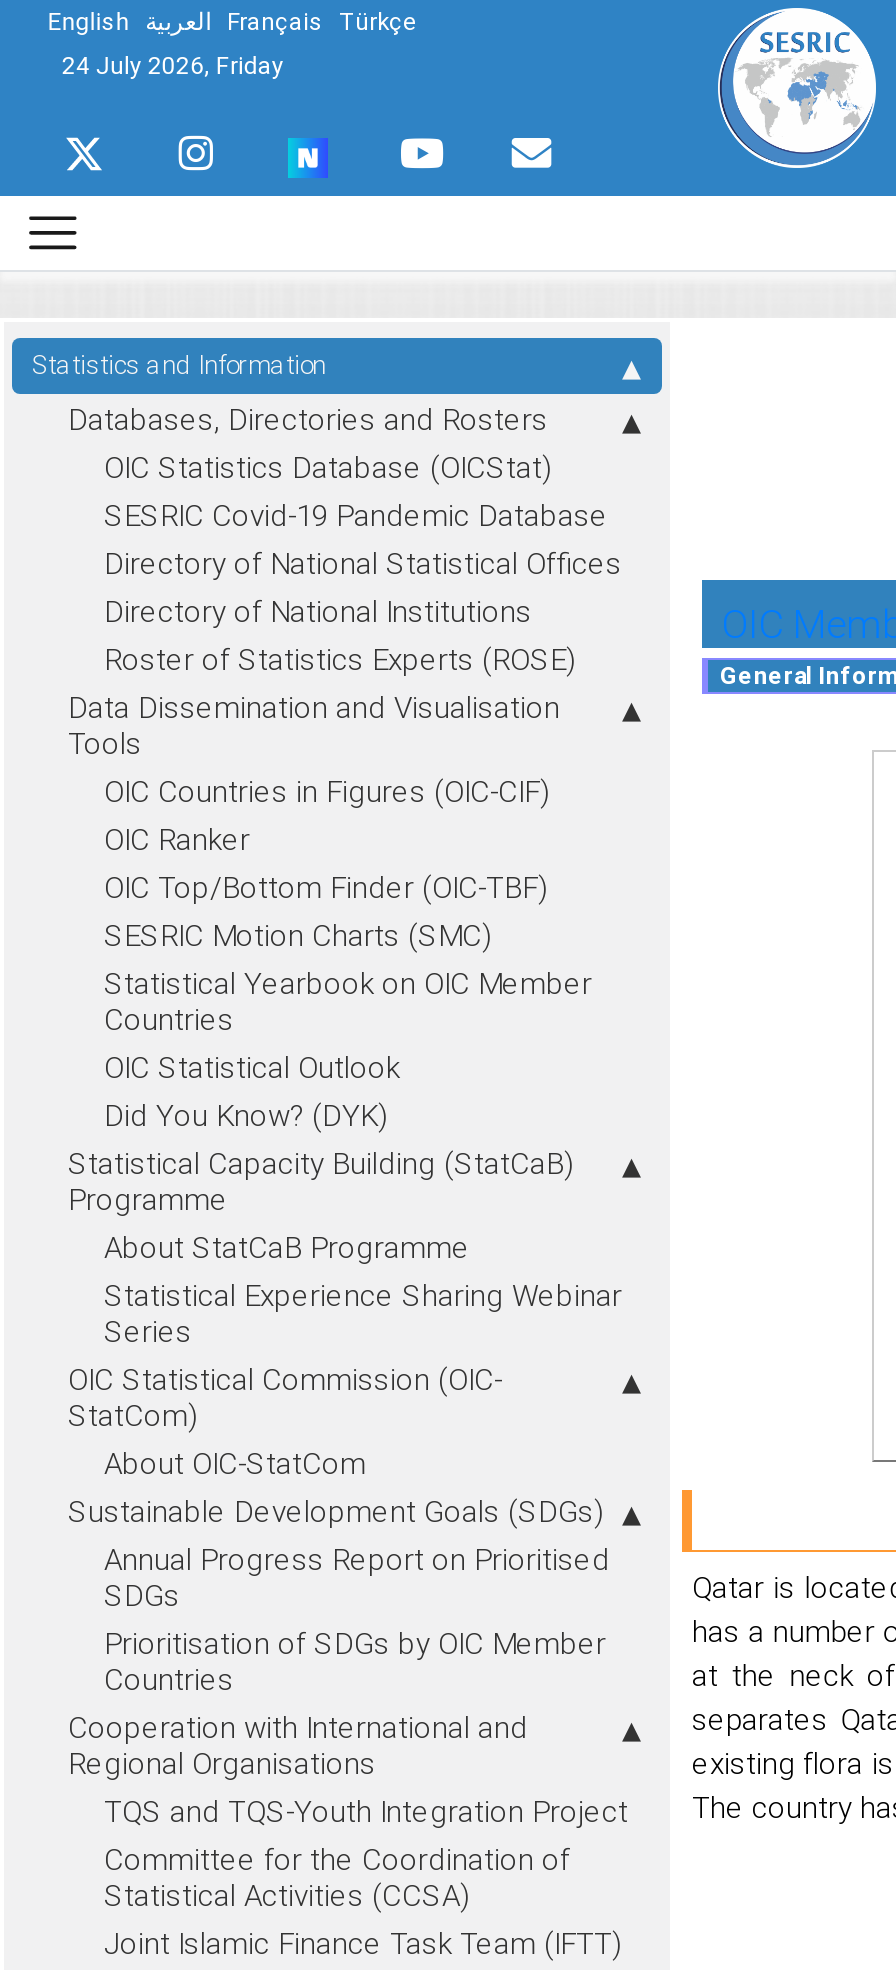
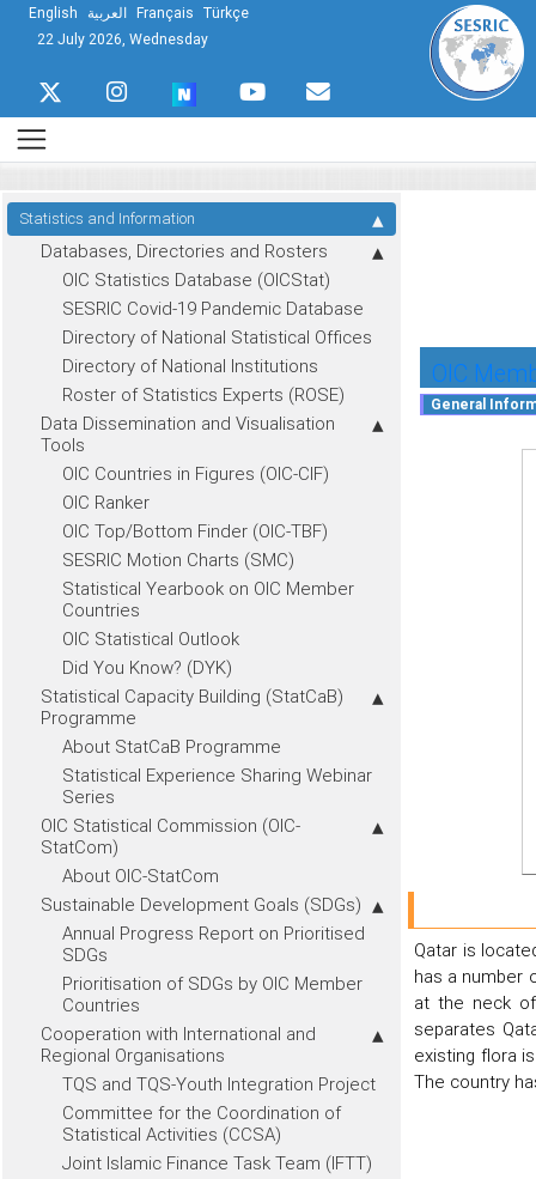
[62,50,284,80] 24 July 2026, Friday -> [37,30,208,48] 22 July 2026, Wednesday

